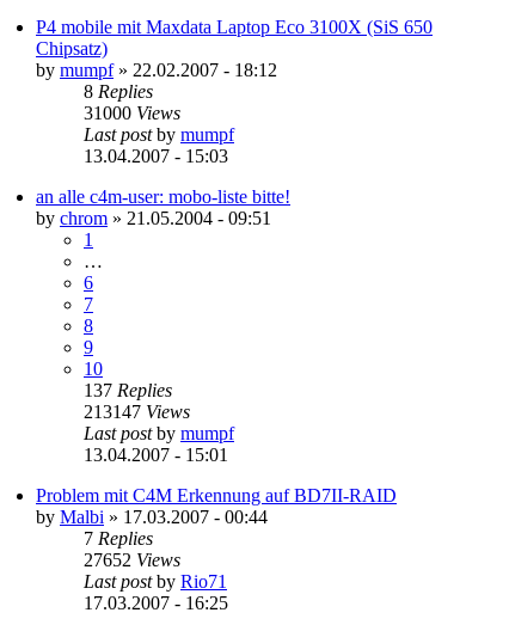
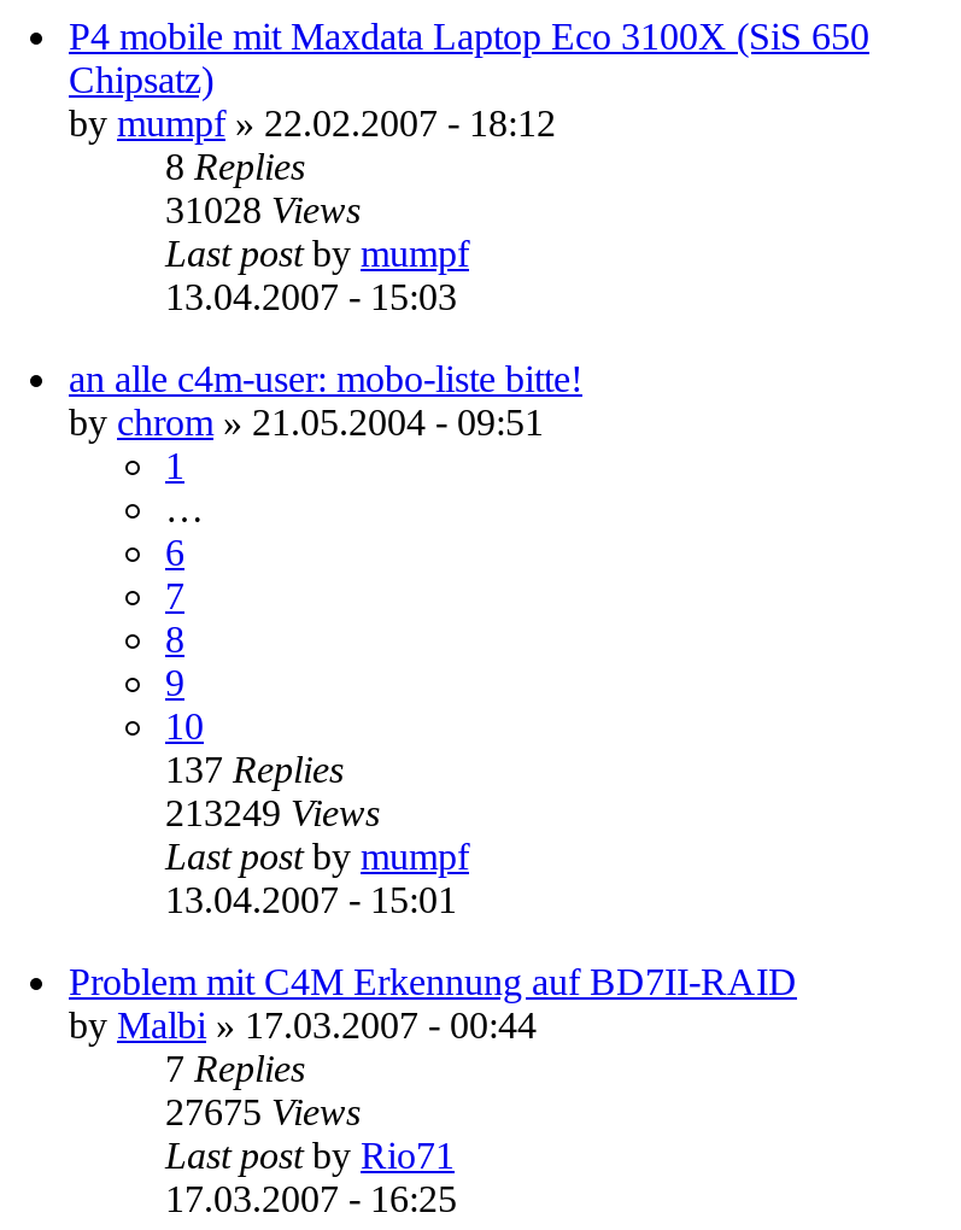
[84,103,180,123] 31000 Views -> [165,189,361,230] 31028 Views
[84,401,190,422] 213147 Views -> [165,792,380,833] 213249 Views
[84,550,180,570] 27652 Views -> [165,1091,361,1132] 27675 Views

